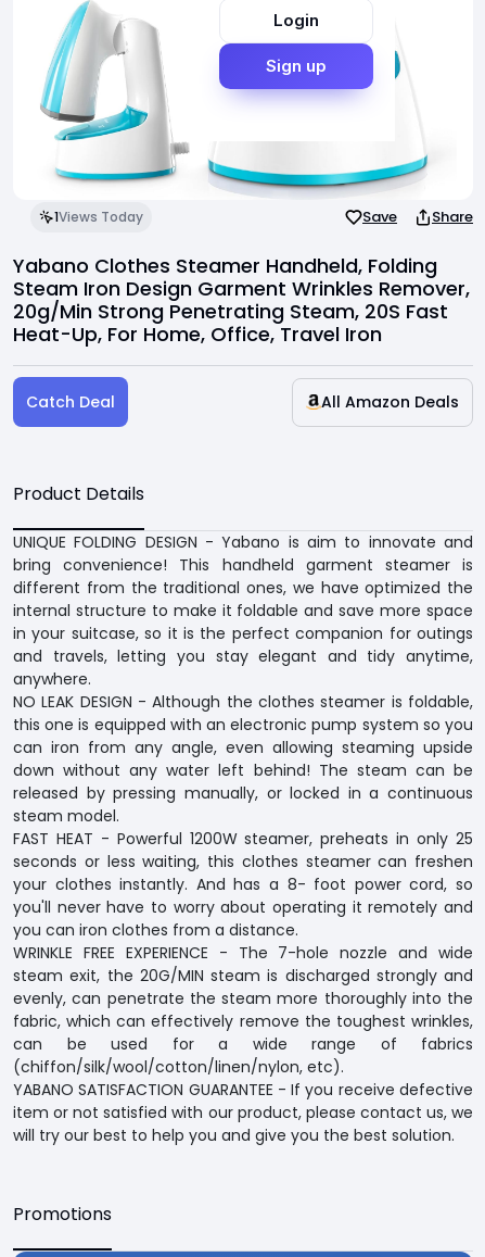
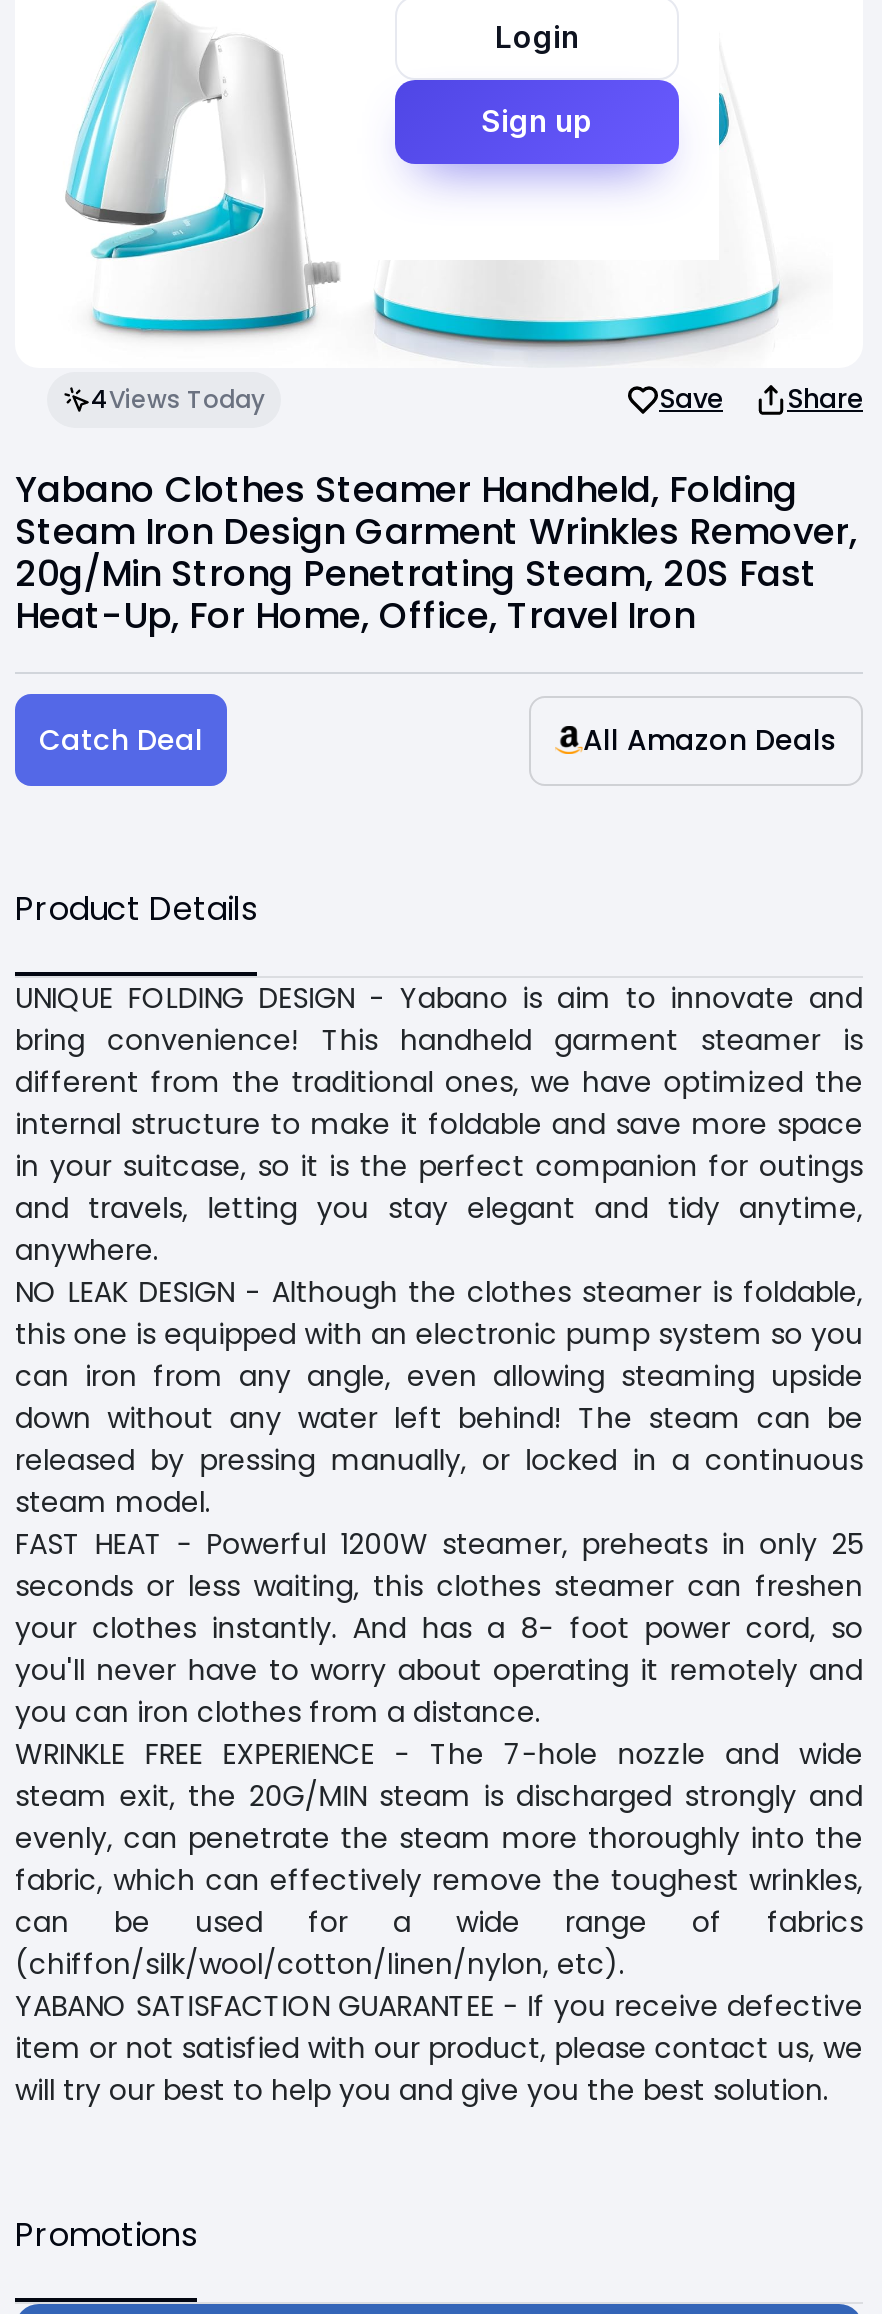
[54,207,143,226] 1Views Today -> [91,382,265,416] 4Views Today

